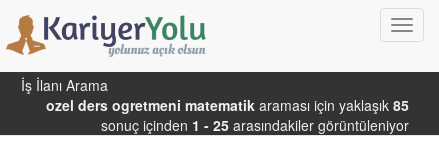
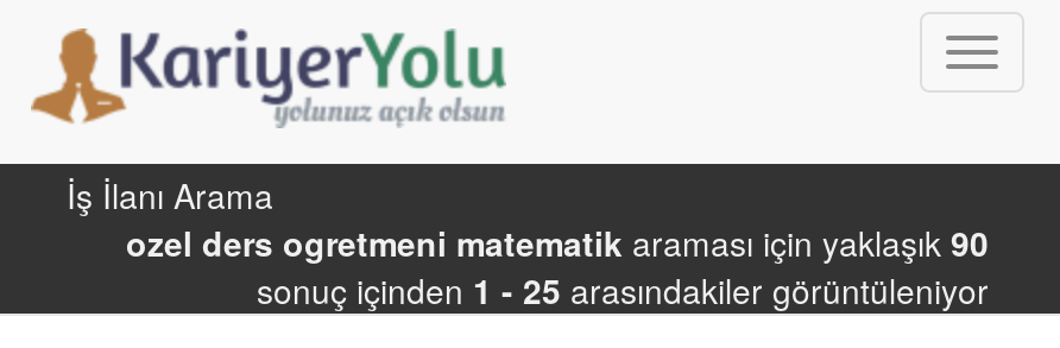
[46,95,409,115] ozel ders ogretmeni matematik araması için yaklaşık 85 -> [126,219,989,266] ozel ders ogretmeni matematik araması için yaklaşık 90

